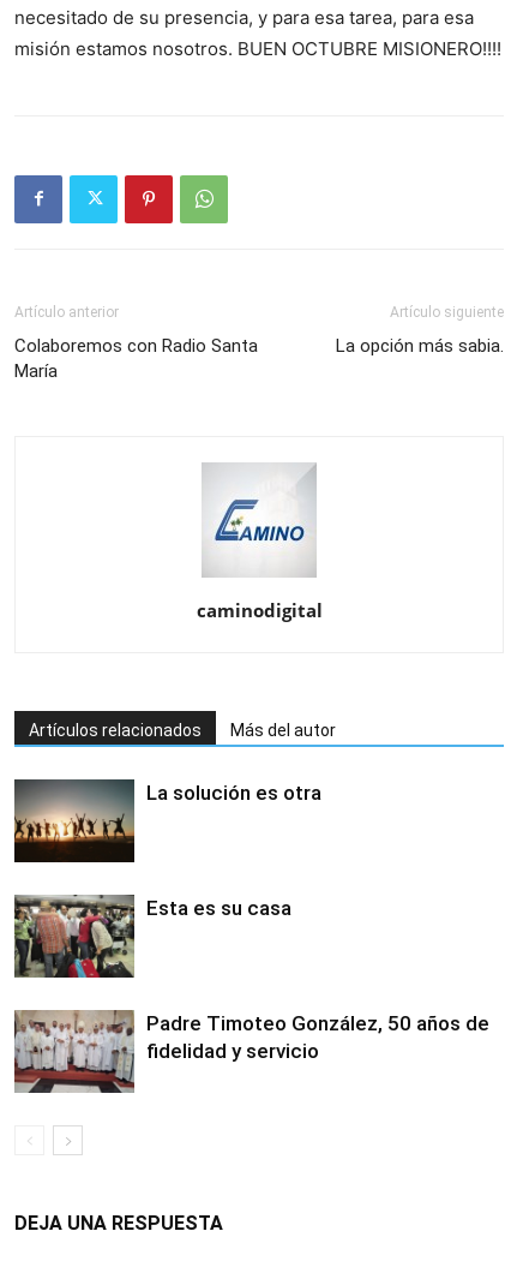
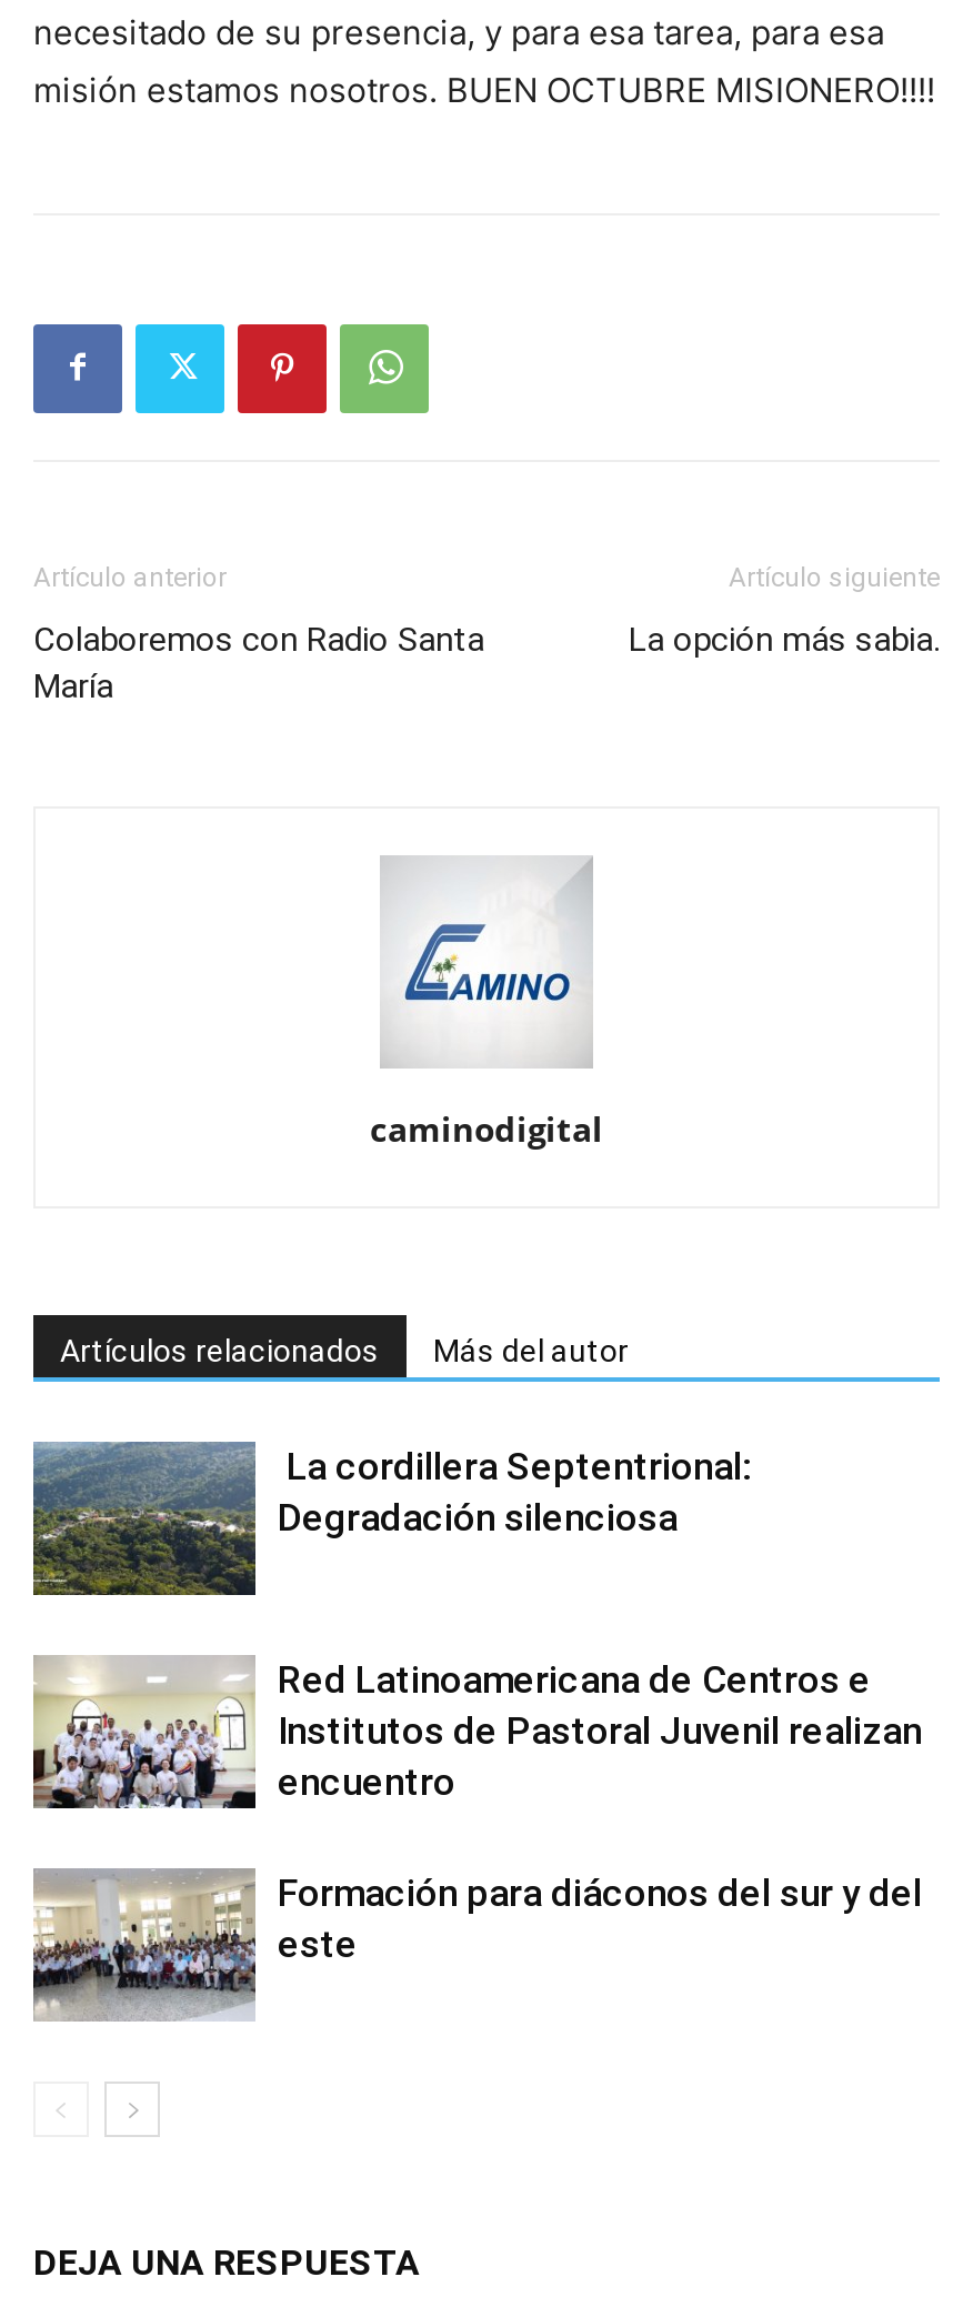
[13,778,321,862] [image] | La solución es otra -> [31,1440,751,1595] [image] | La cordillera Septentrional: | Degradación silenciosa
[13,895,291,979] [image] | Esta es su casa -> [33,1657,922,1811] [image] | Red Latinoamericana de Centros e | Institutos de Pastoral Juvenil realizan | encuentro
[13,1010,489,1094] [image] | Padre Timoteo González, 50 años de | fidelidad y servicio -> [33,1868,922,2022] [image] | Formación para diáconos del sur y del | este

